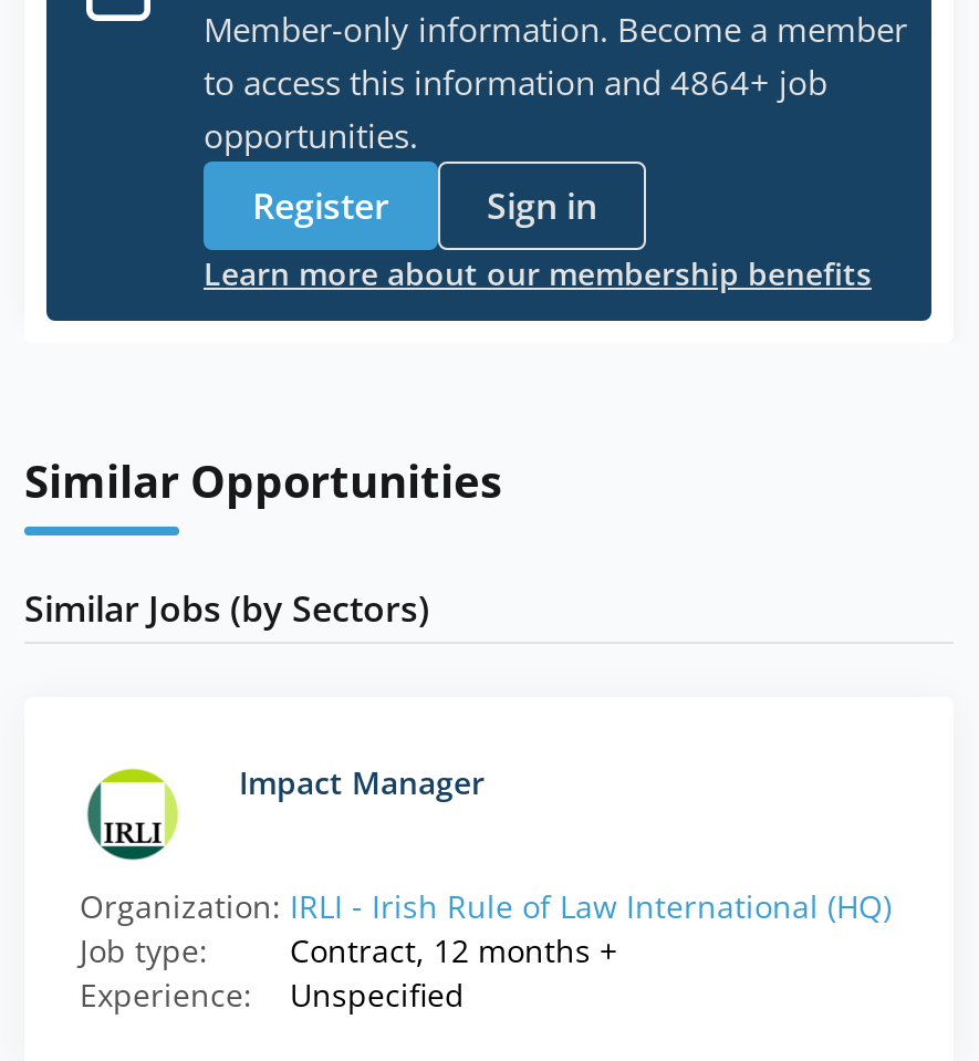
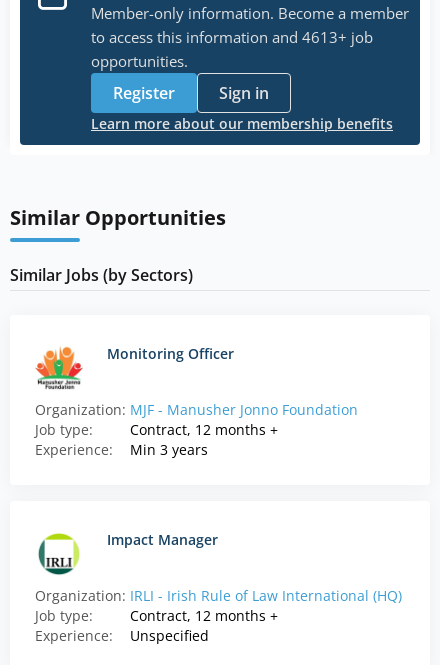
[204,60,827,104] to access this information and 4864+ job -> [91,27,373,47] to access this information and 4613+ job
none -> [35,344,358,459] [image] | Monitoring Officer | Organization: MJF - Manusher Jonno Foundation | Job type: | Contract, 12 months + | Experience: | Min 3 years

